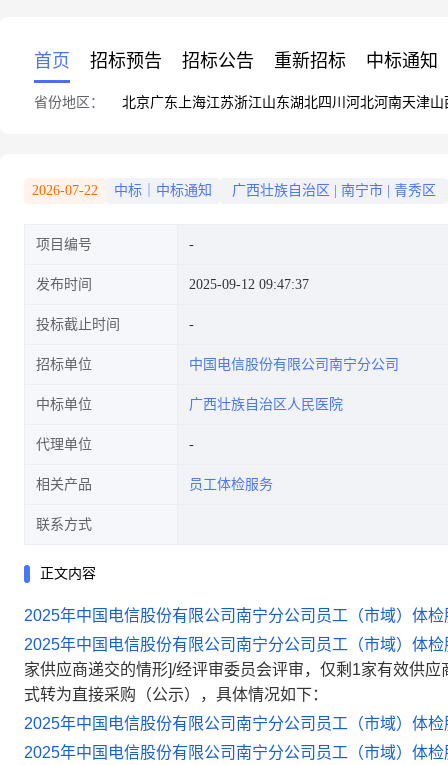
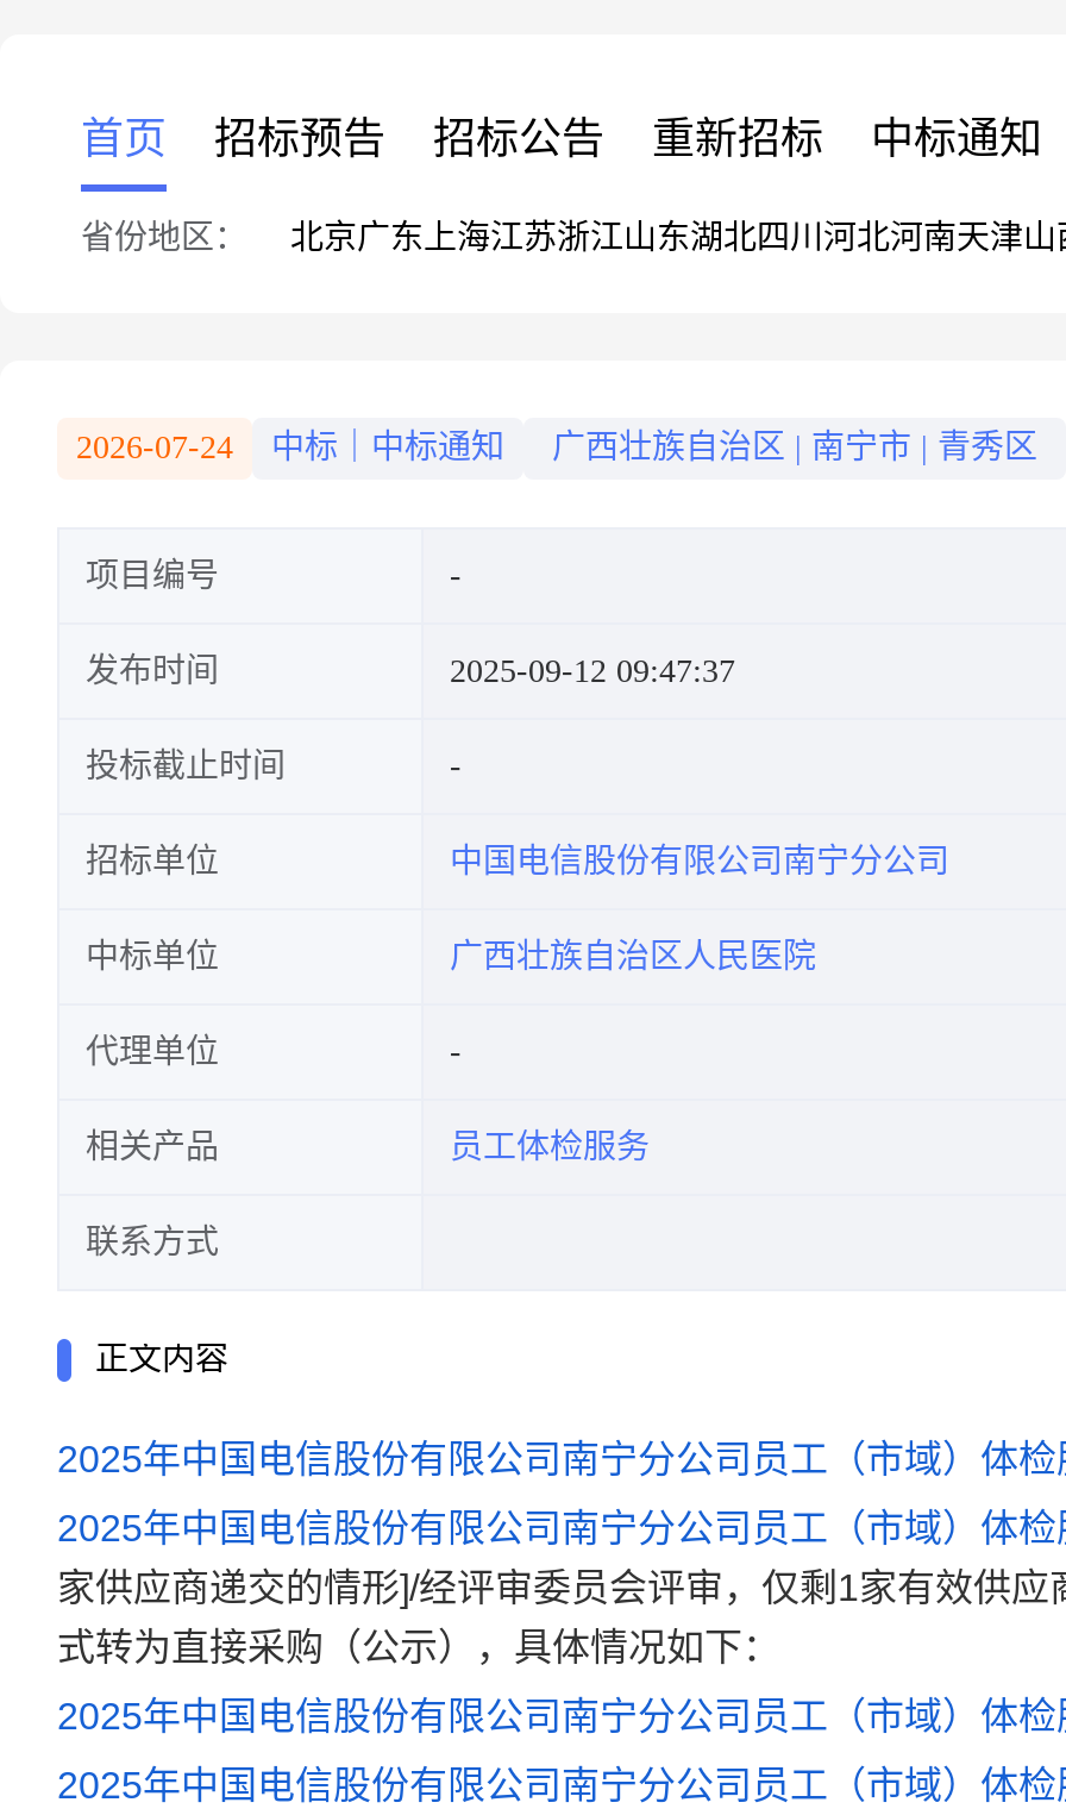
[32,183,98,198] 2026-07-22 -> [76,430,233,465] 2026-07-24

